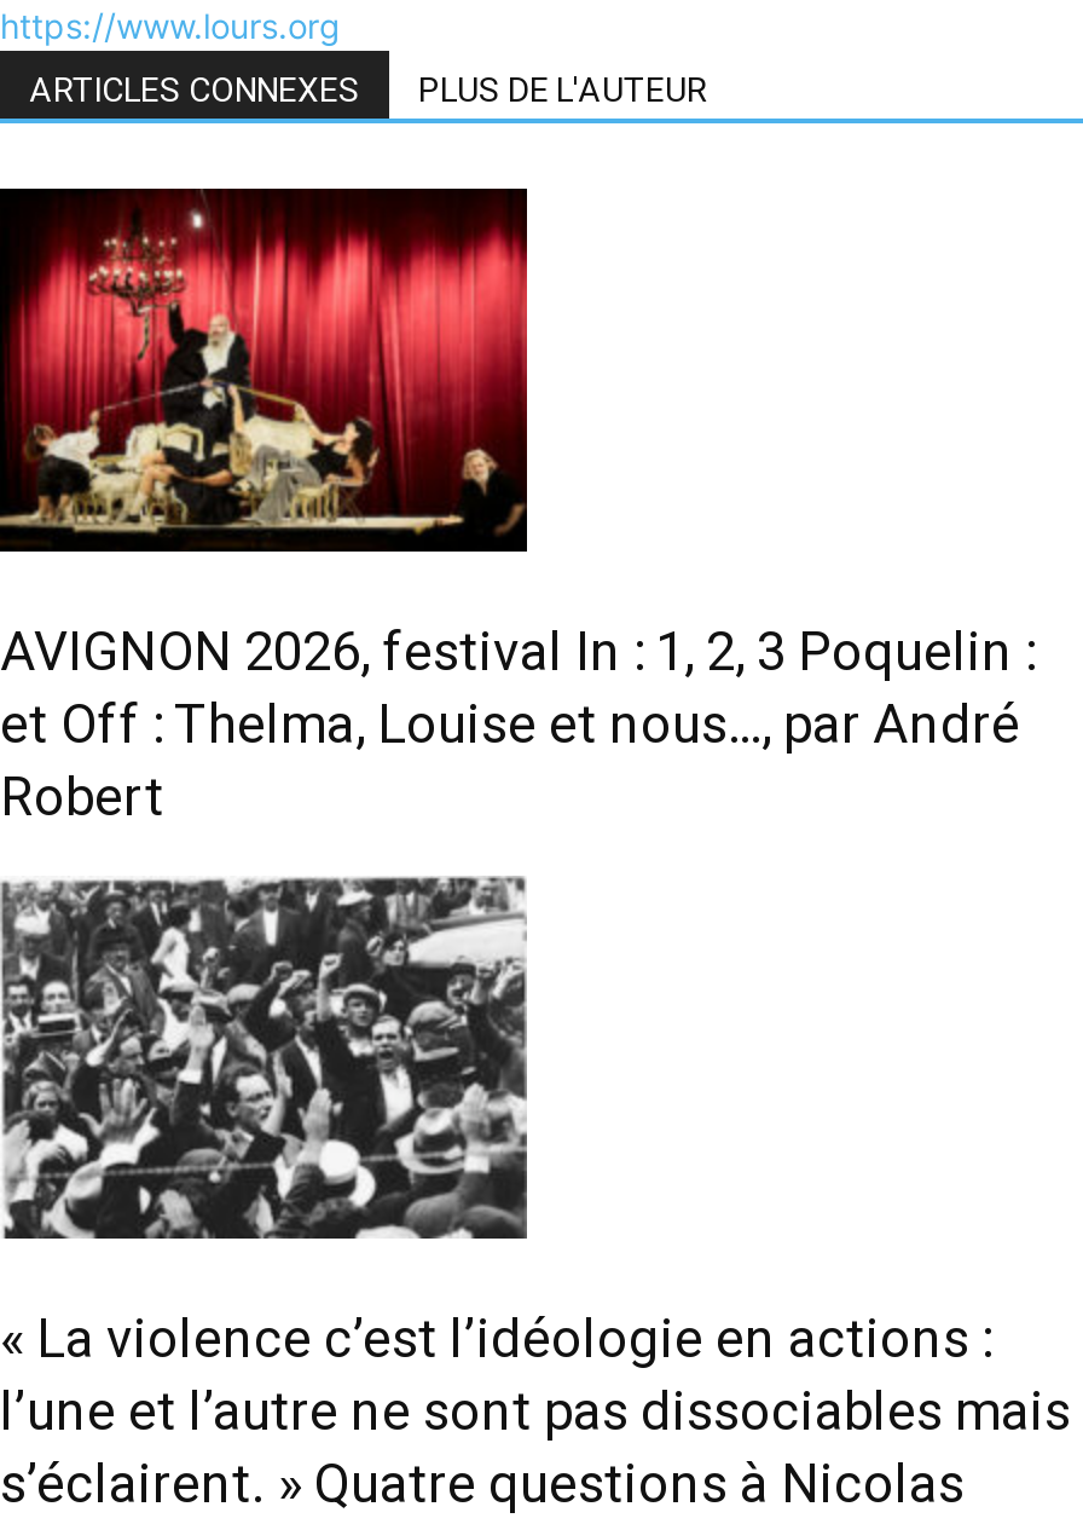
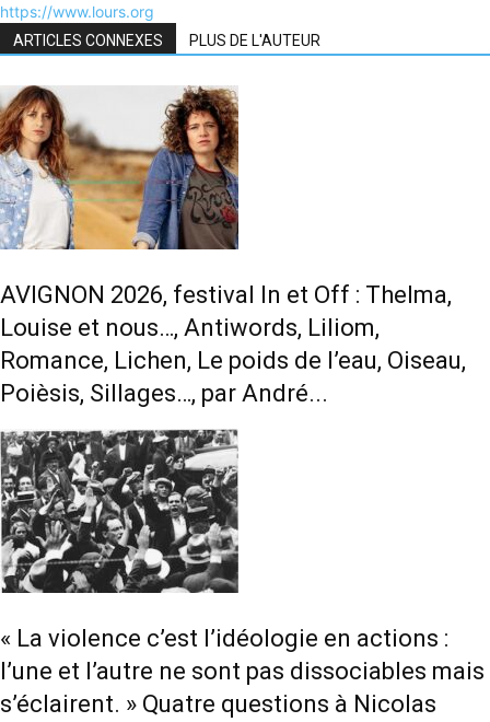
[0,186,1035,828] [image] | AVIGNON 2026, festival In : 1, 2, 3 Poquelin : | et Off : Thelma, Louise et nous…, par André | Robert -> [0,84,466,407] [image] | AVIGNON 2026, festival In et Off : Thelma, | Louise et nous…, Antiwords, Liliom, | Romance, Lichen, Le poids de l’eau, Oiseau, | Poièsis, Sillages…, par André...

